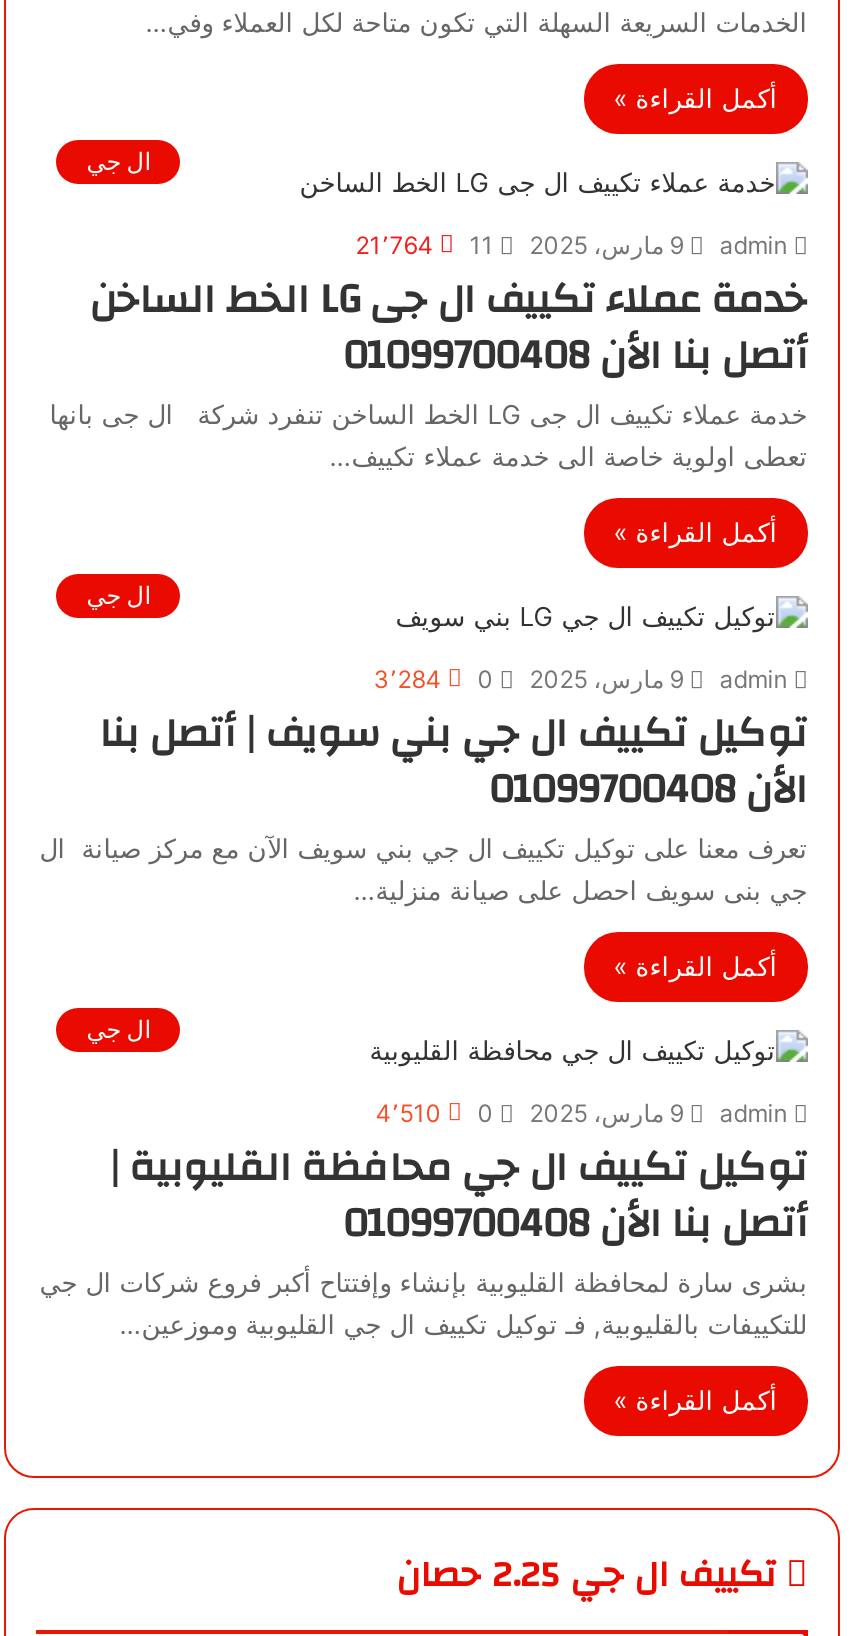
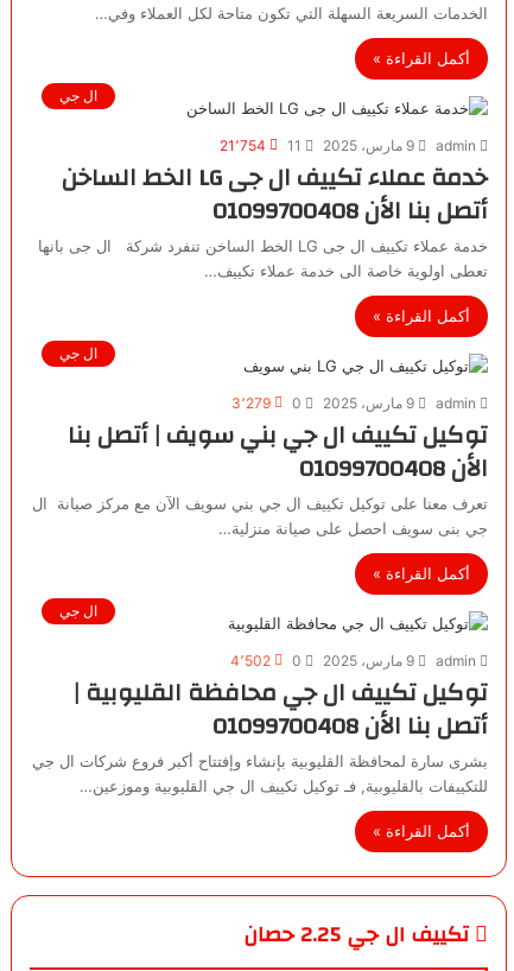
[355,230,493,260] 21٬764 11 -> [219,137,301,154] 21٬754 11
[373,664,493,694] 3٬284 0 -> [231,394,301,412] 3٬279 0
[375,1098,493,1128] 4٬510 0 -> [230,652,301,669] 4٬502 0

